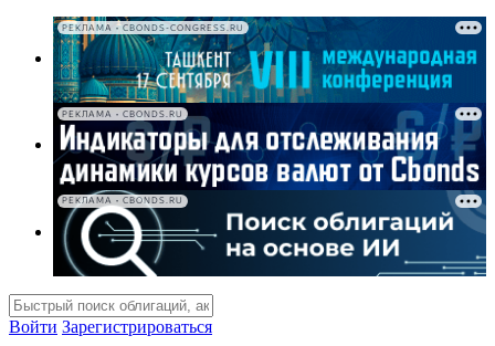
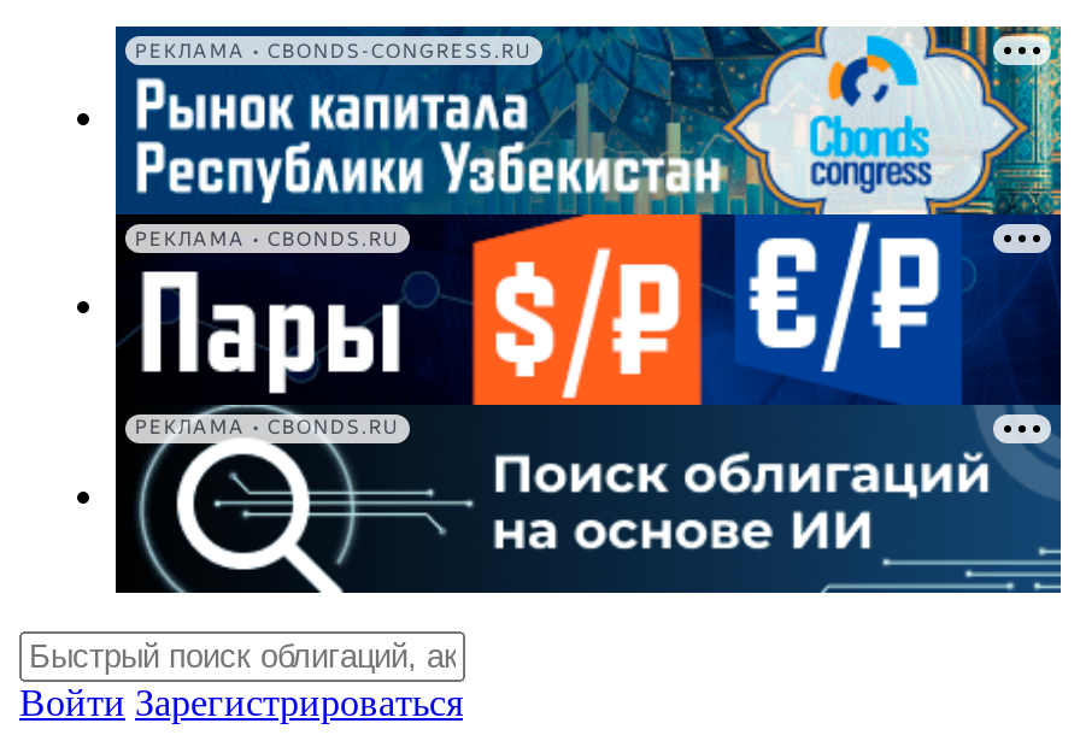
[53,15,487,190] [image] -> [116,24,1063,407] [image]

